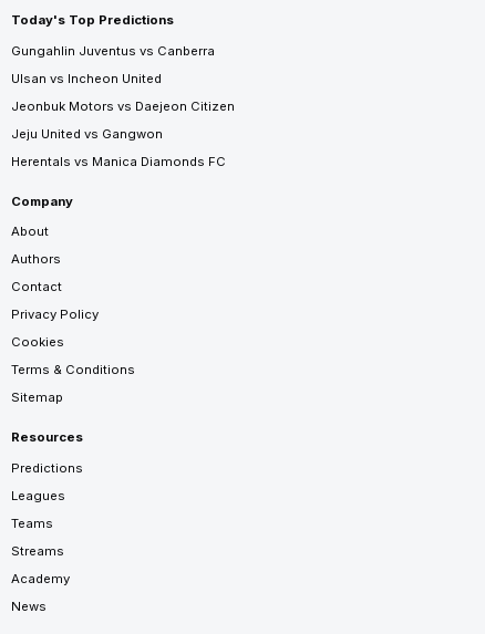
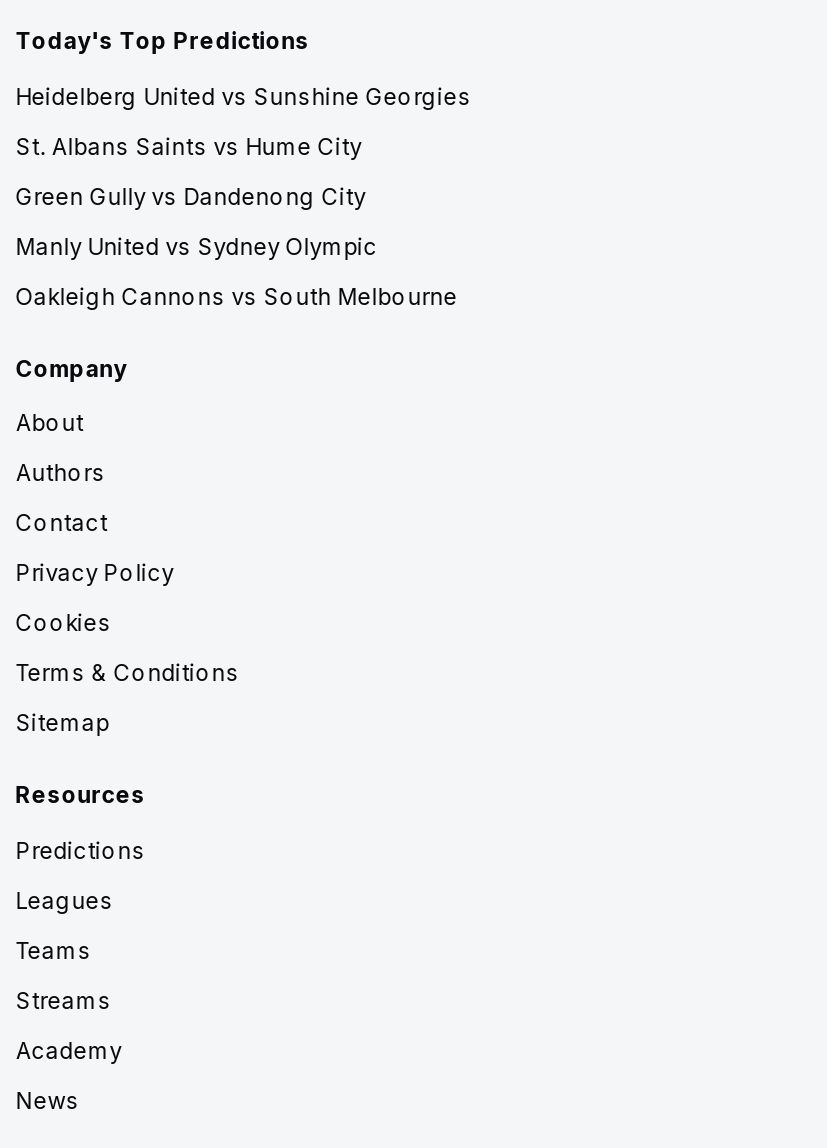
[11,43,215,59] Gungahlin Juventus vs Canberra -> [16,83,472,111] Heidelberg United vs Sunshine Georgies
[11,71,161,86] Ulsan vs Incheon United -> [16,133,362,161] St. Albans Saints vs Hume City
[11,98,235,114] Jeonbuk Motors vs Daejeon Citizen -> [16,183,366,211] Green Gully vs Dandenong City
[11,126,163,142] Jeju United vs Gangwon -> [16,233,378,261] Manly United vs Sydney Olympic
[11,154,226,169] Herentals vs Manica Diamonds FC -> [16,283,458,311] Oakleigh Cannons vs South Melbourne

